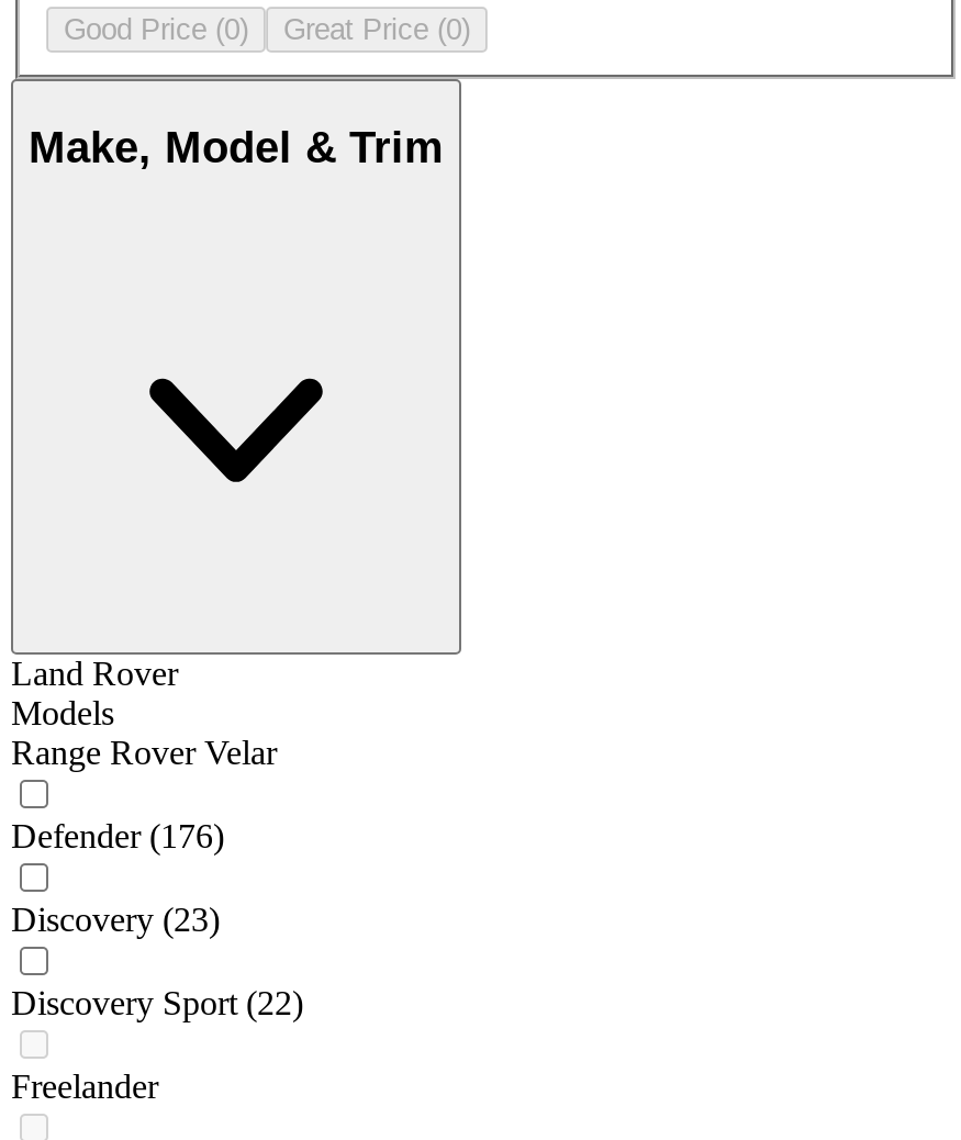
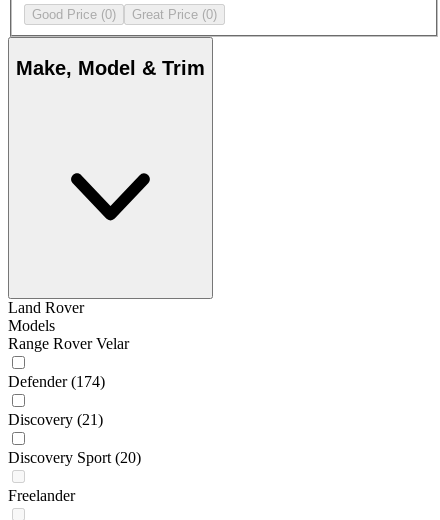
[11,818,224,855] Defender (176) -> [8,373,105,390] Defender (174)
[11,901,220,939] Discovery (23) -> [8,411,103,428] Discovery (21)
[11,985,303,1022] Discovery Sport (22) -> [8,449,141,466] Discovery Sport (20)

